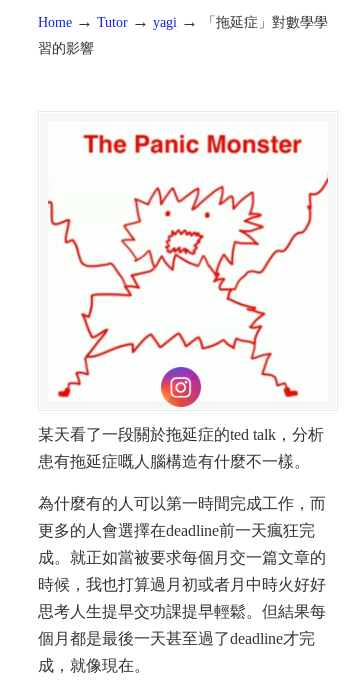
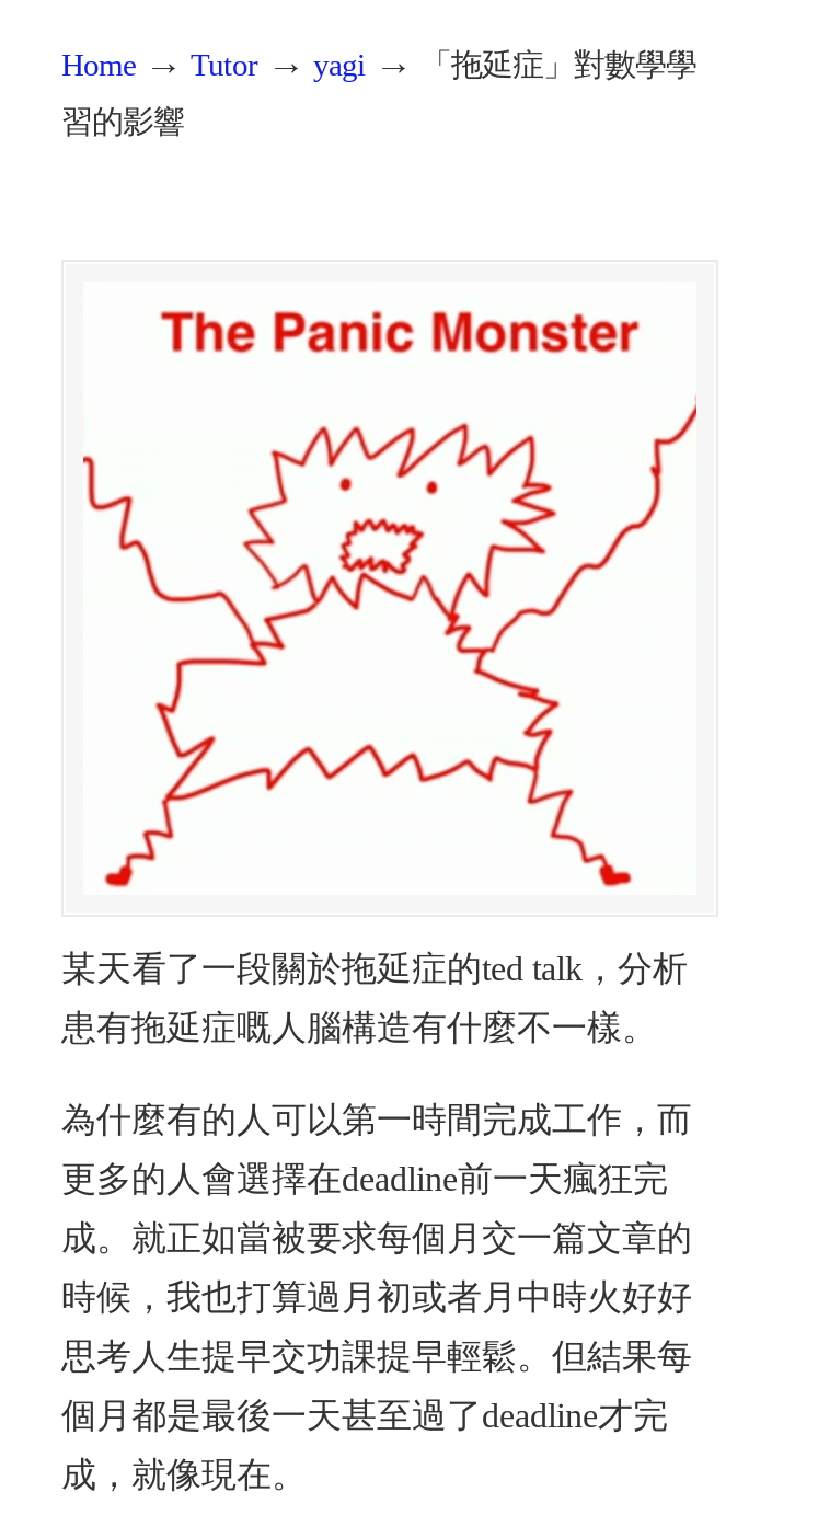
[160,366,202,408] [image] -> none

